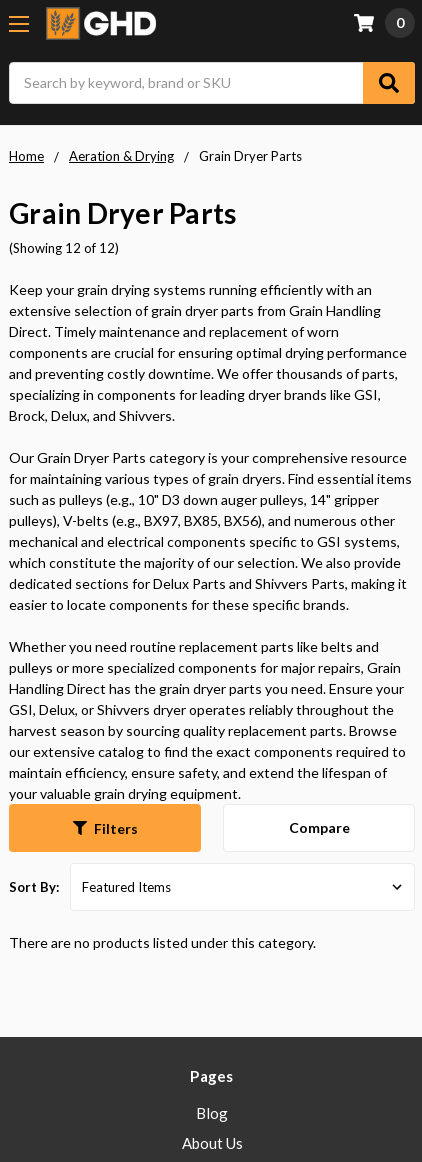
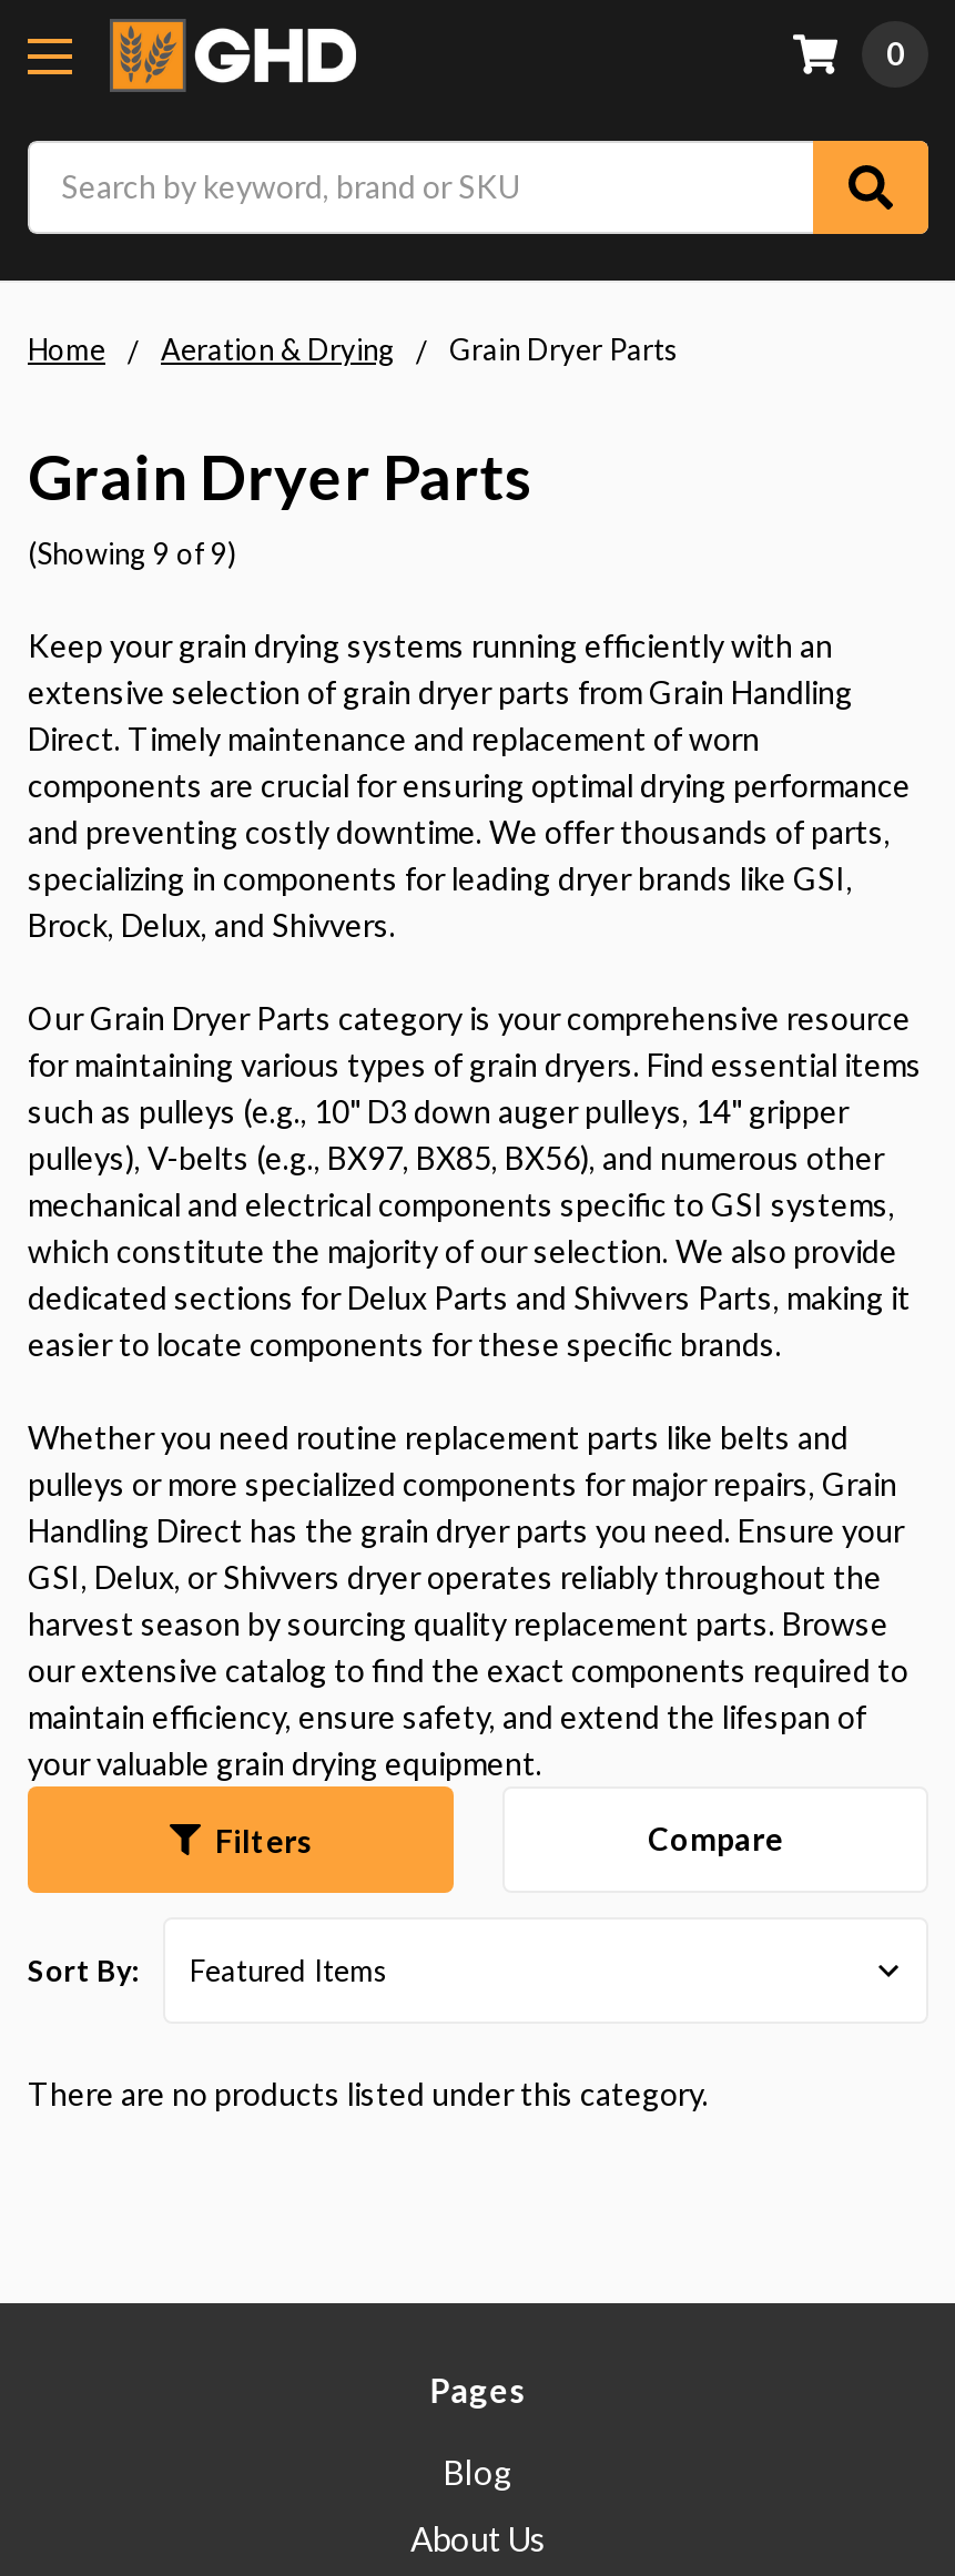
[9,239,119,255] (Showing 12 of 12) -> [28,534,236,570] (Showing 9 of 9)

